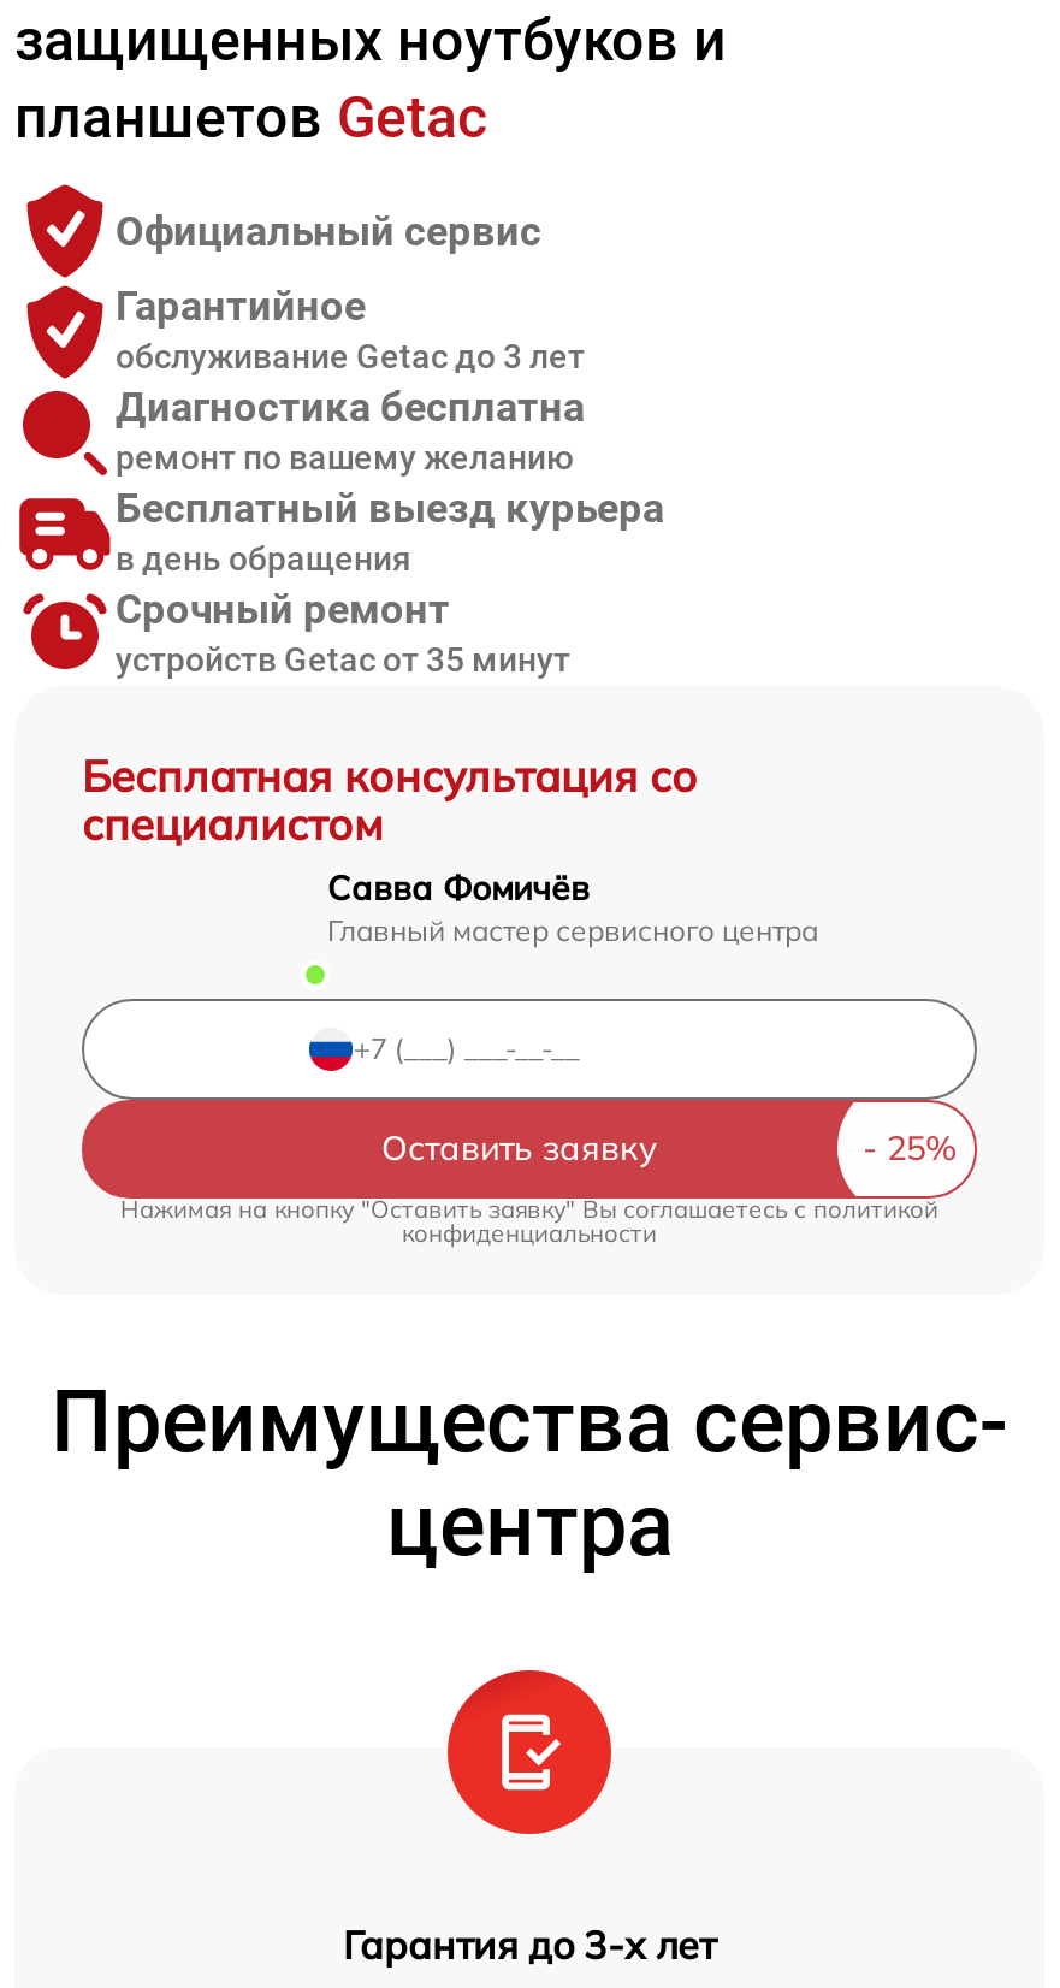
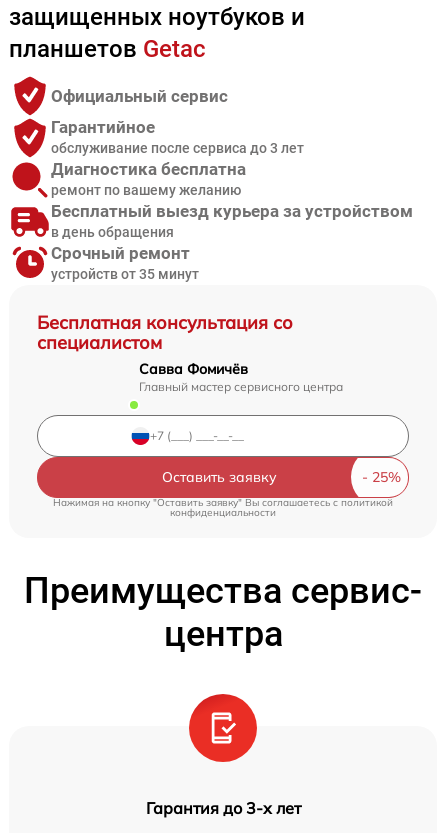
[116,337,585,375] обслуживание Getac до 3 лет -> [51,140,304,156] обслуживание после сервиса до 3 лет
[116,484,664,532] Бесплатный выезд курьера -> [51,201,413,221] Бесплатный выезд курьера за устройством
[116,640,570,679] устройств Getac от 35 минут -> [51,266,199,282] устройств от 35 минут

